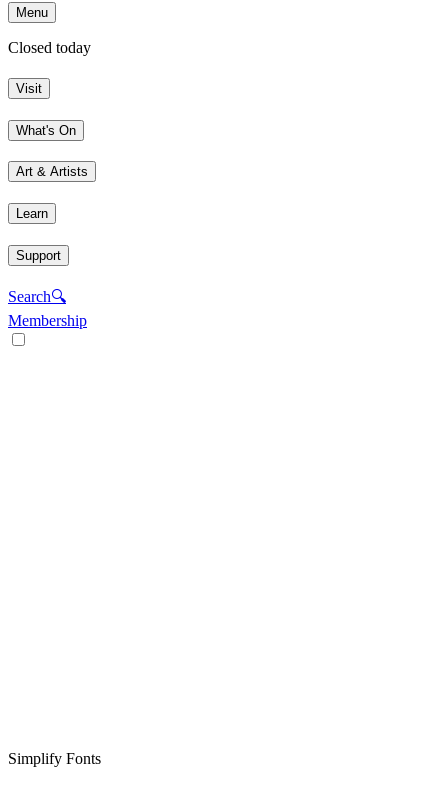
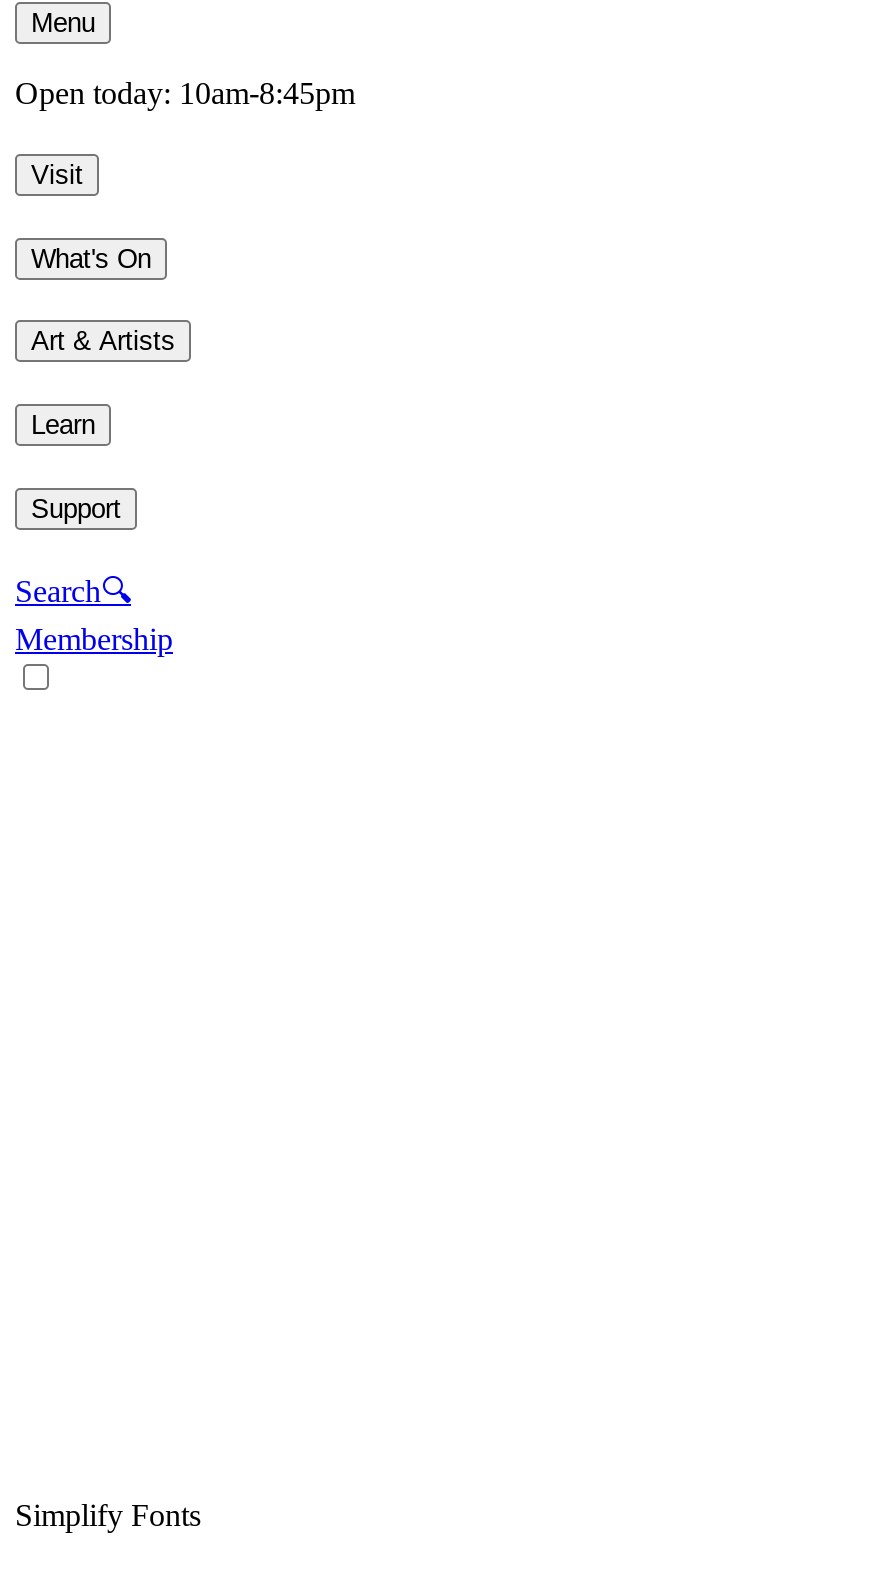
[8,39,91,56] Closed today -> [15,77,355,111] Open today: 10am-8:45pm

